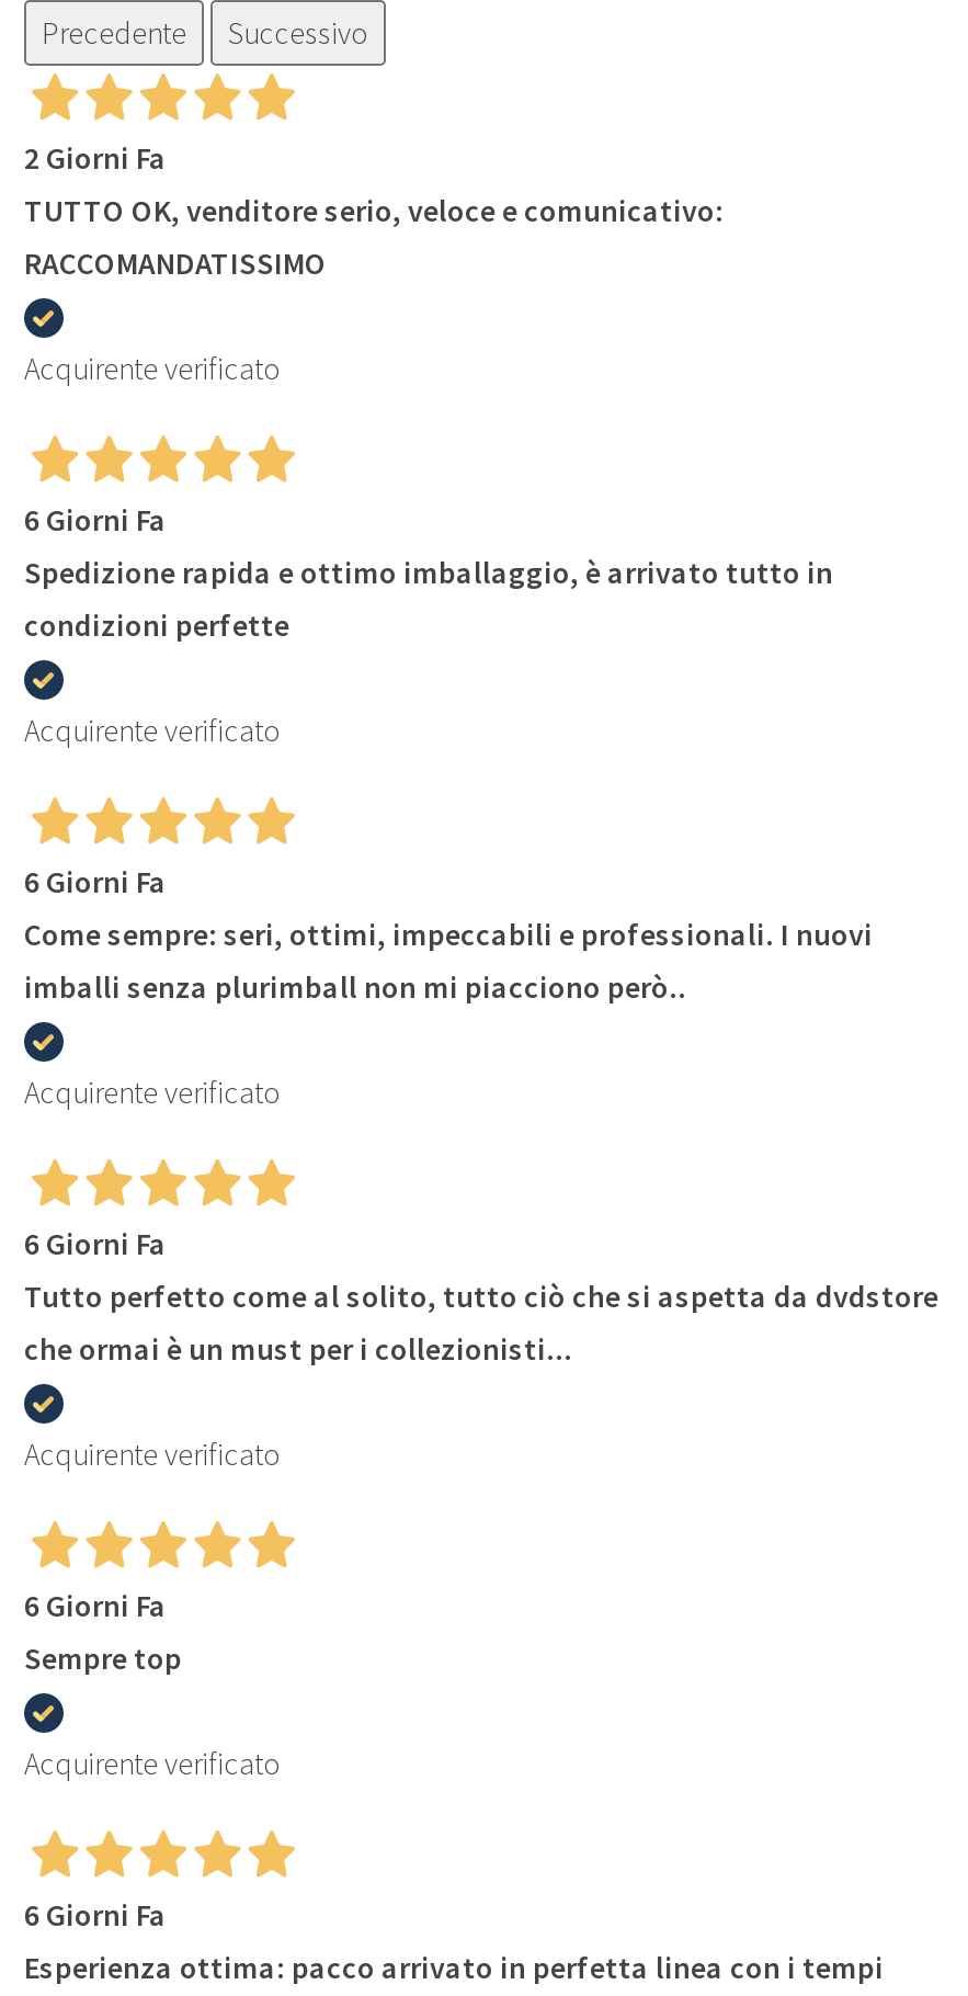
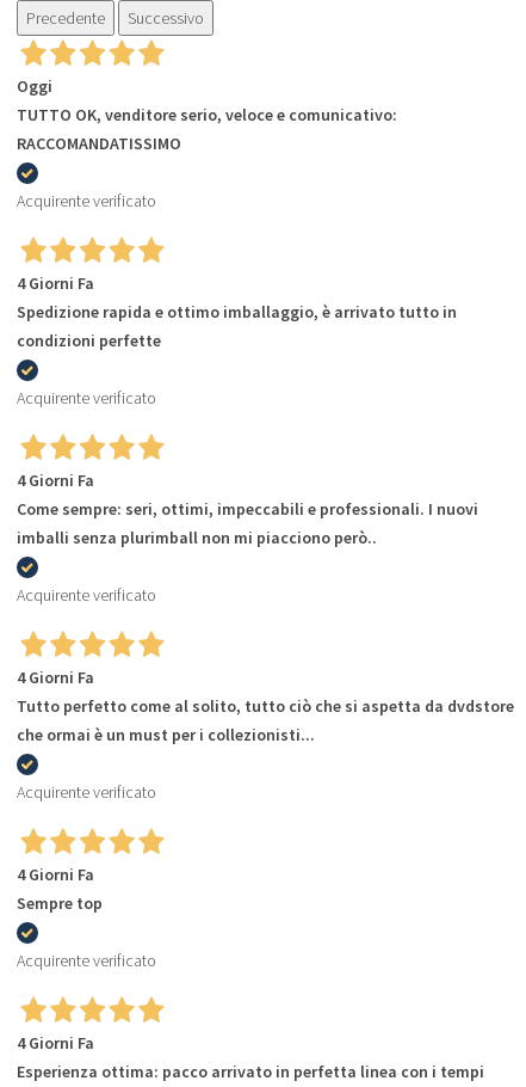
[24,137,167,177] 2 Giorni Fa -> [17,75,52,96] Oggi
[24,499,167,539] 6 Giorni Fa -> [17,272,94,293] 4 Giorni Fa
[24,861,167,901] 6 Giorni Fa -> [17,469,94,490] 4 Giorni Fa
[24,1223,167,1263] 6 Giorni Fa -> [17,666,94,688] 4 Giorni Fa
[24,1585,167,1624] 6 Giorni Fa -> [17,863,94,885] 4 Giorni Fa
[24,1894,167,1934] 6 Giorni Fa -> [17,1032,94,1053] 4 Giorni Fa

